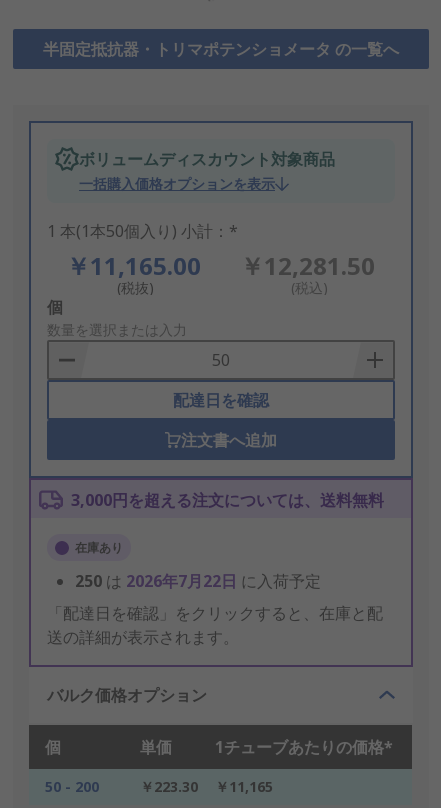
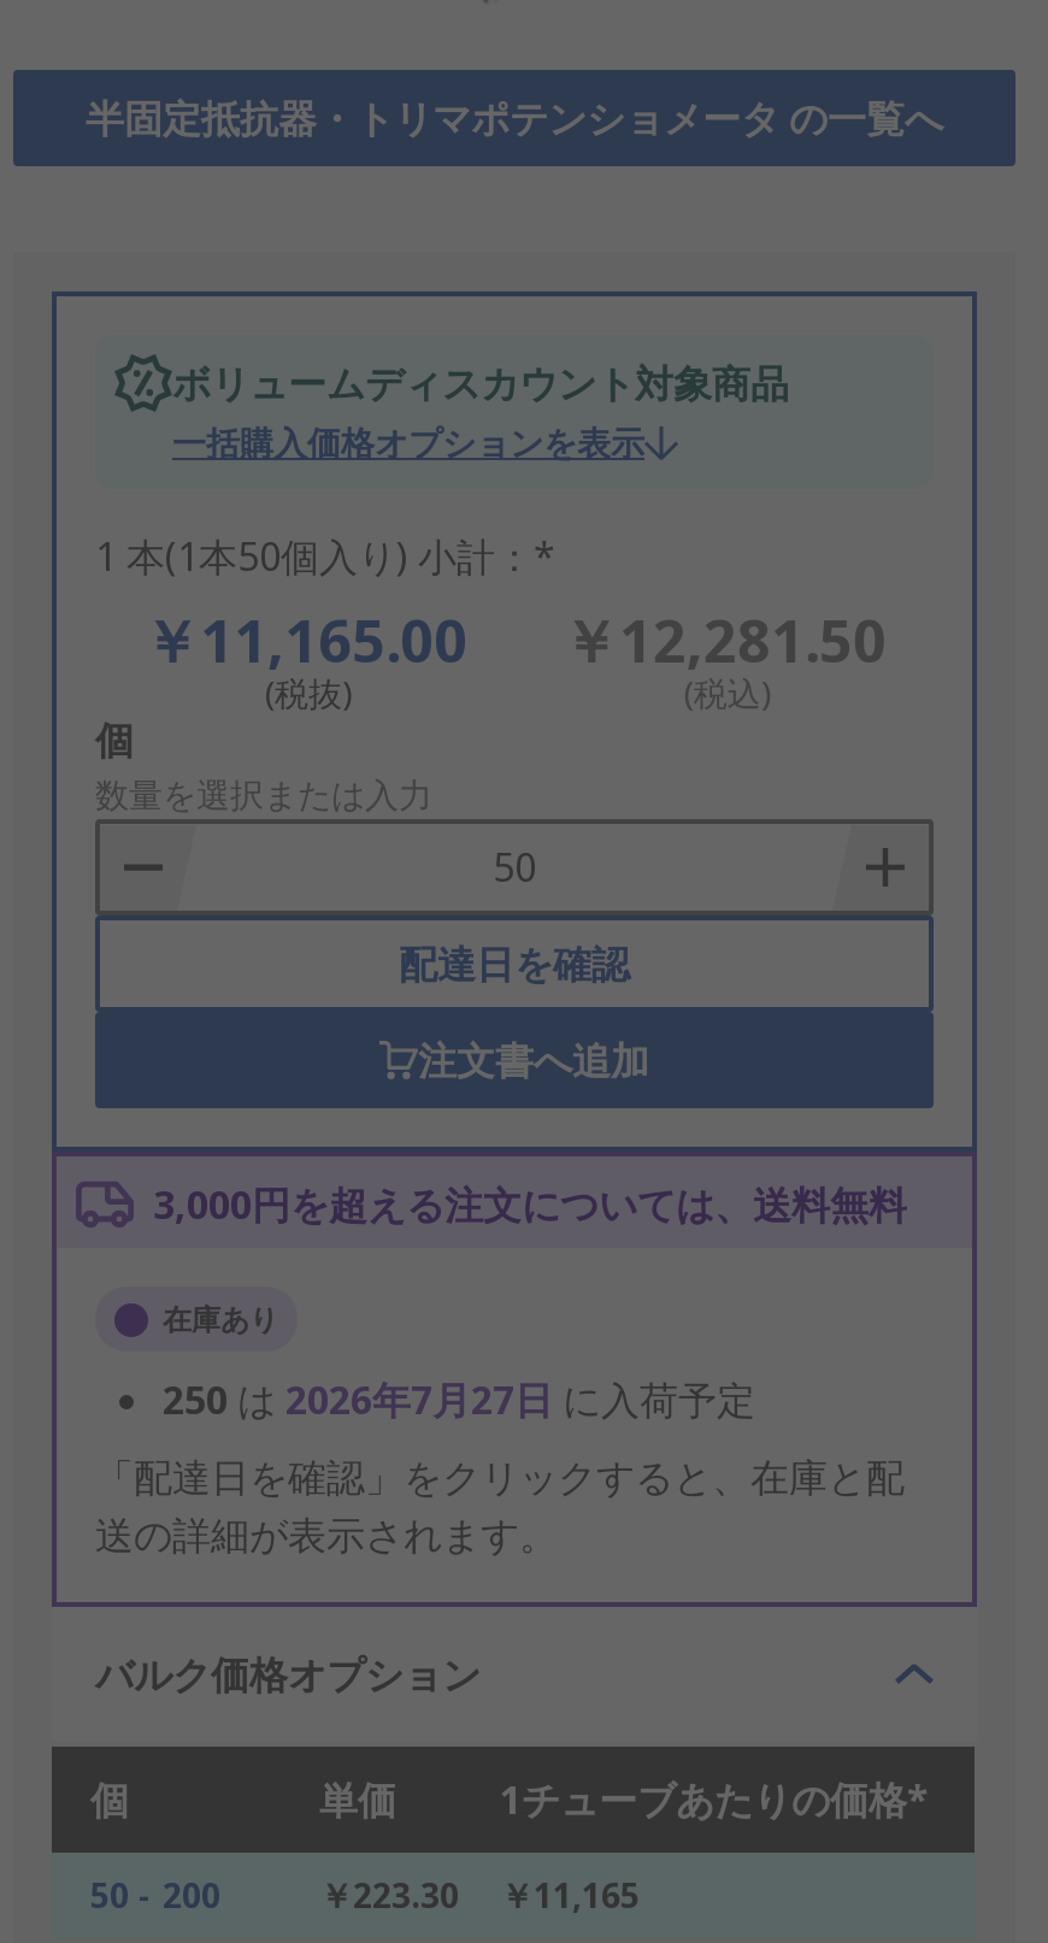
[75,570,321,592] 250は2026年7月22日に入荷予定 -> [163,1374,755,1427] 250は2026年7月27日に入荷予定

